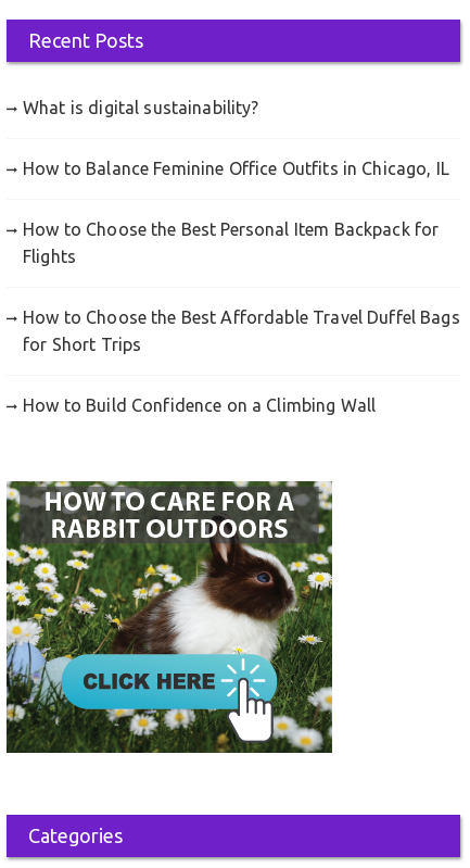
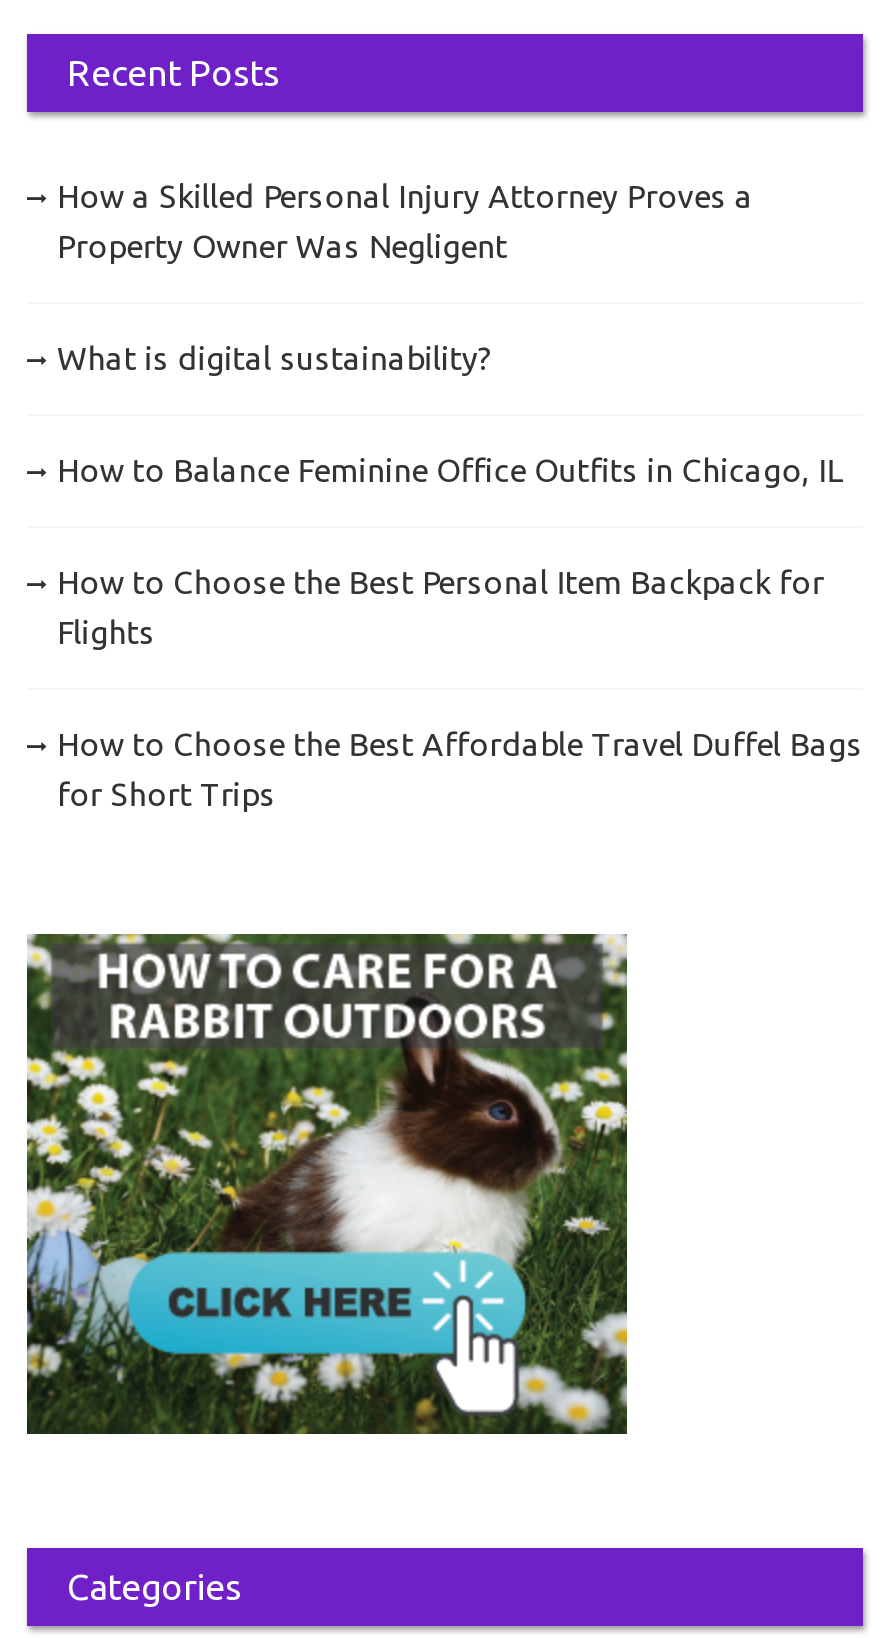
none -> [57,178,753,264] How a Skilled Personal Injury Attorney Proves a | Property Owner Was Negligent
moved [23,98,460,354] -> [57,340,863,812]: What is digital sustainability? | How to Balance Feminine Office Outfits in Chicago, IL | How to Choose the Best Personal Item Backpack for | Flights | How to Choose the Best Affordable Travel Duffel Bags | for Short Trips
[23,395,376,415] How to Build Confidence on a Climbing Wall -> none

